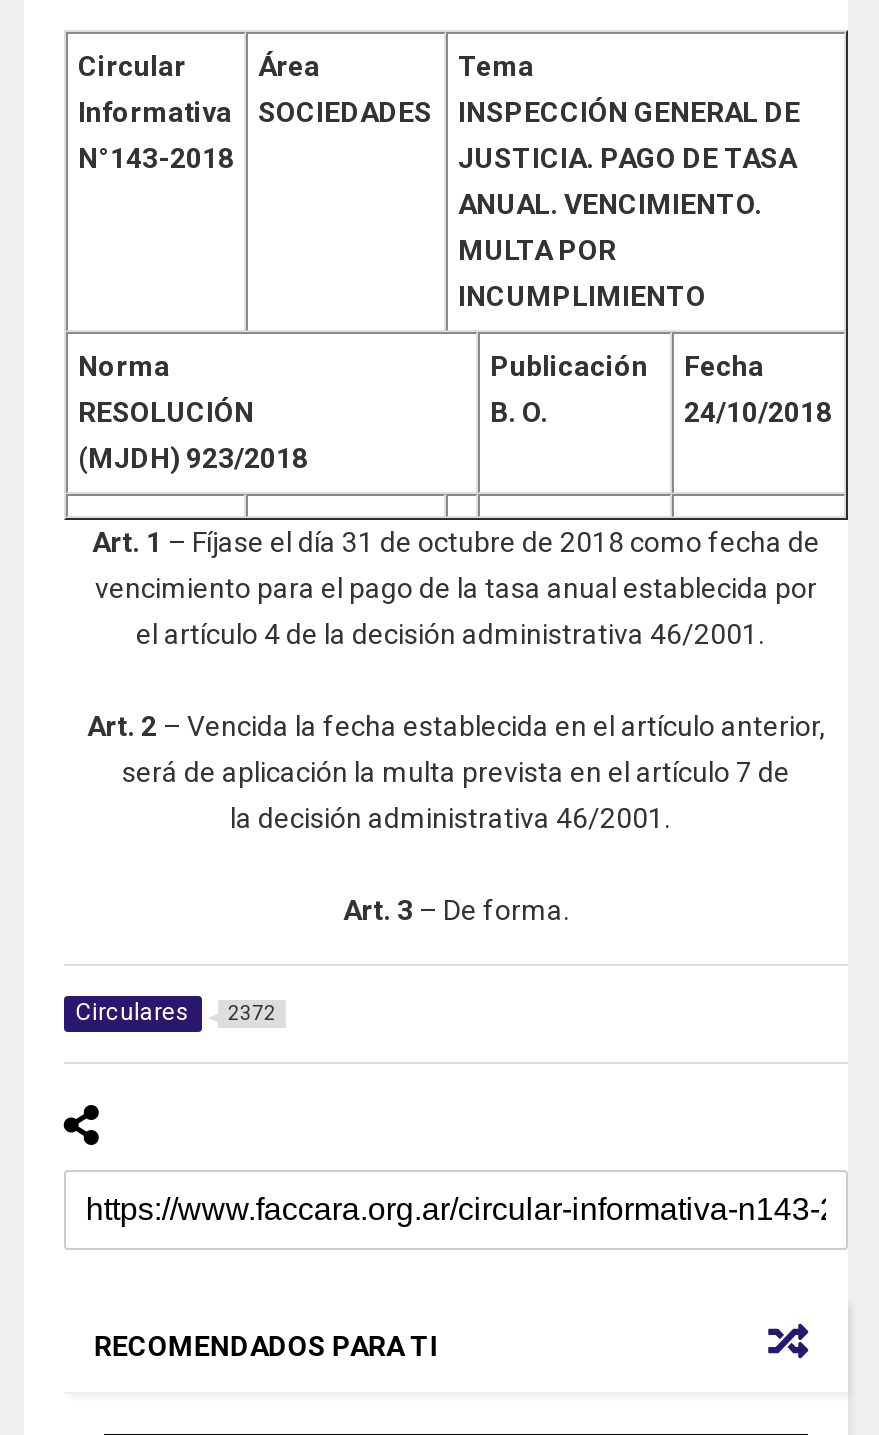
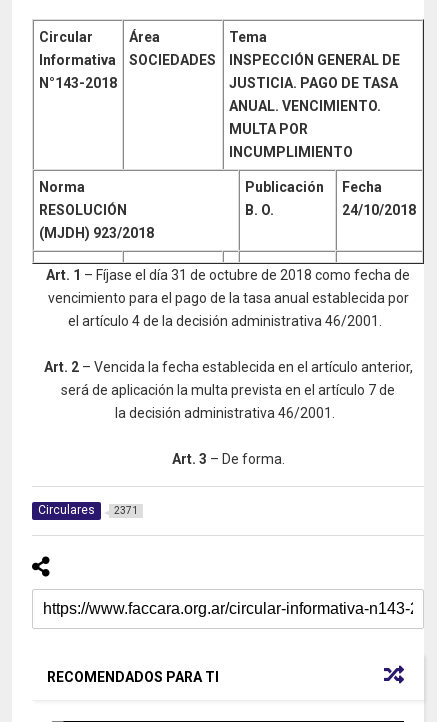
[76,999,276,1027] Circulares 2372 -> [38,503,138,517] Circulares 2371

